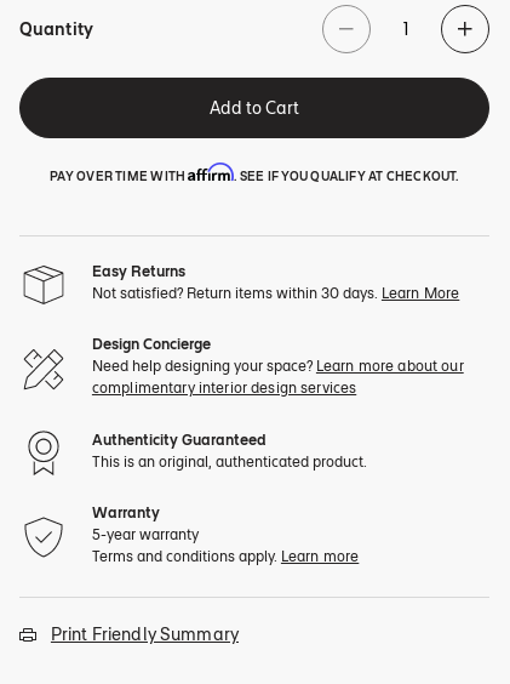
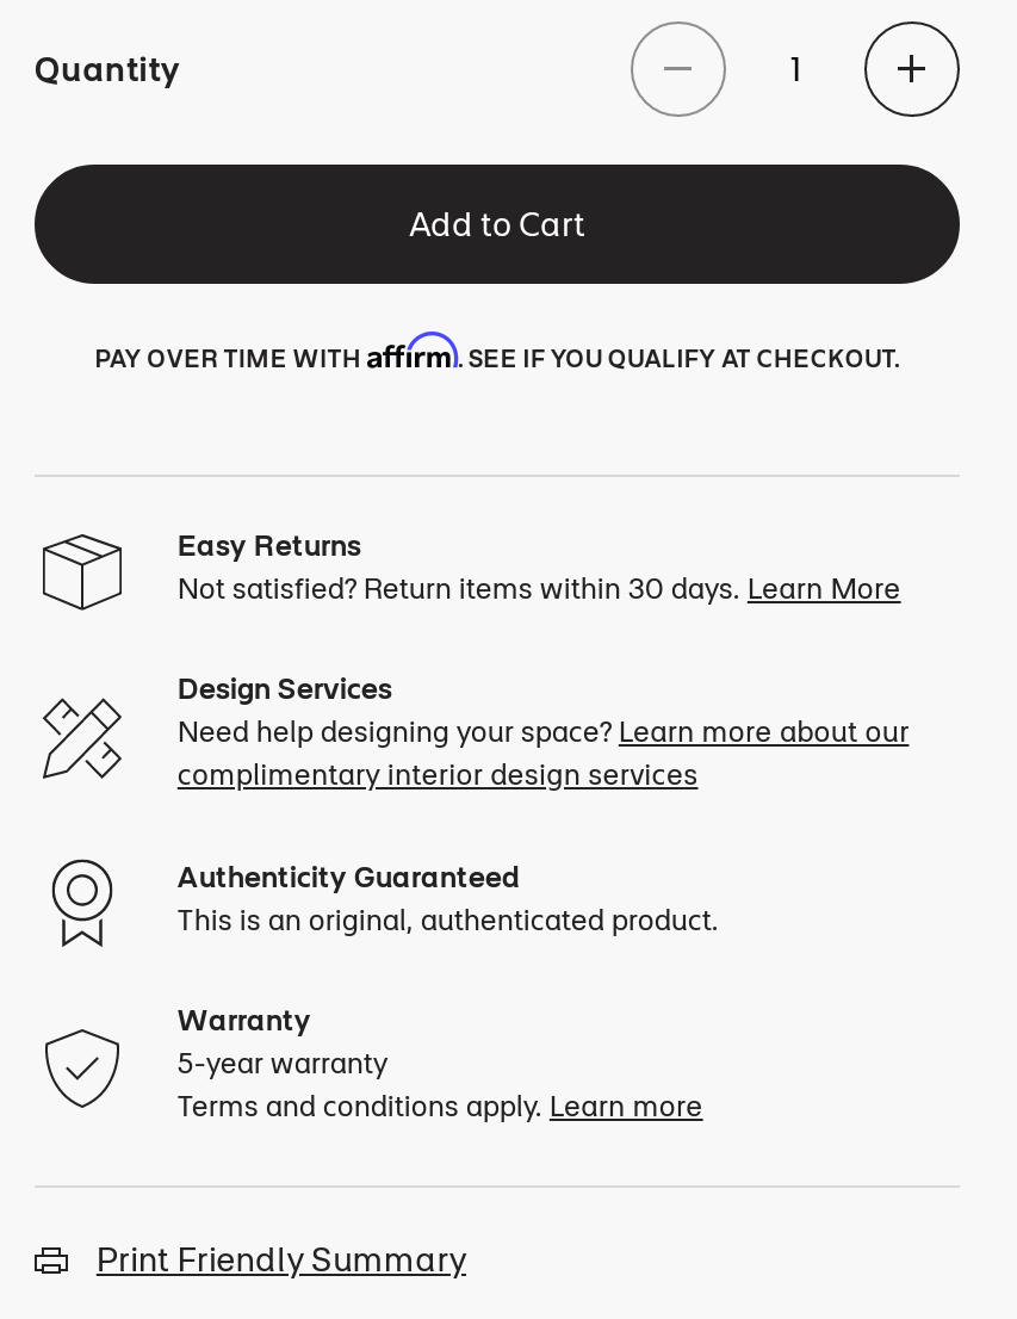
[92,335,211,353] Design Concierge -> [177,671,392,706] Design Services

